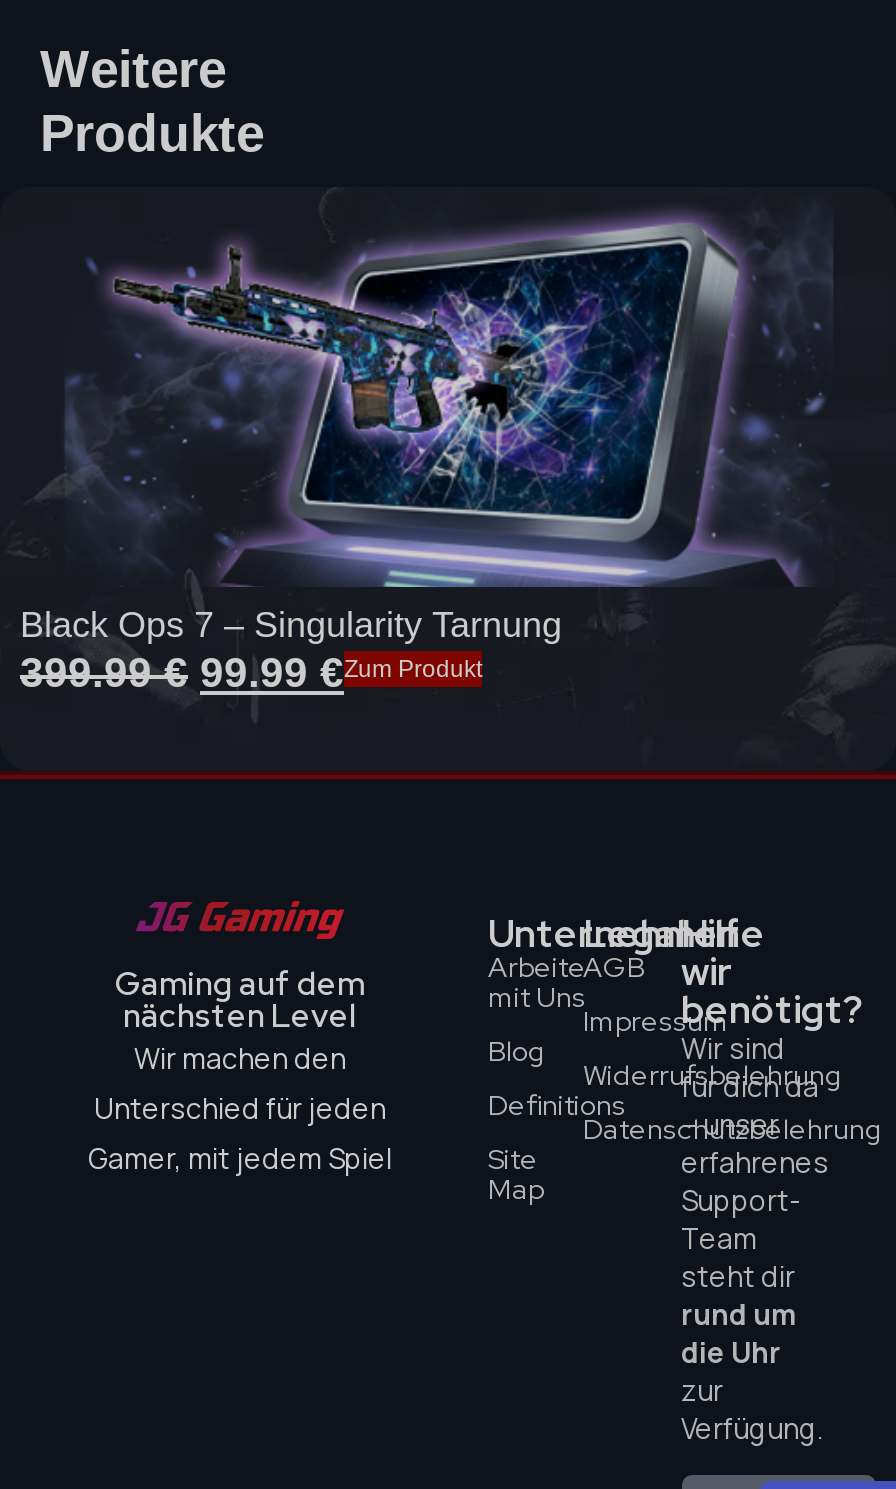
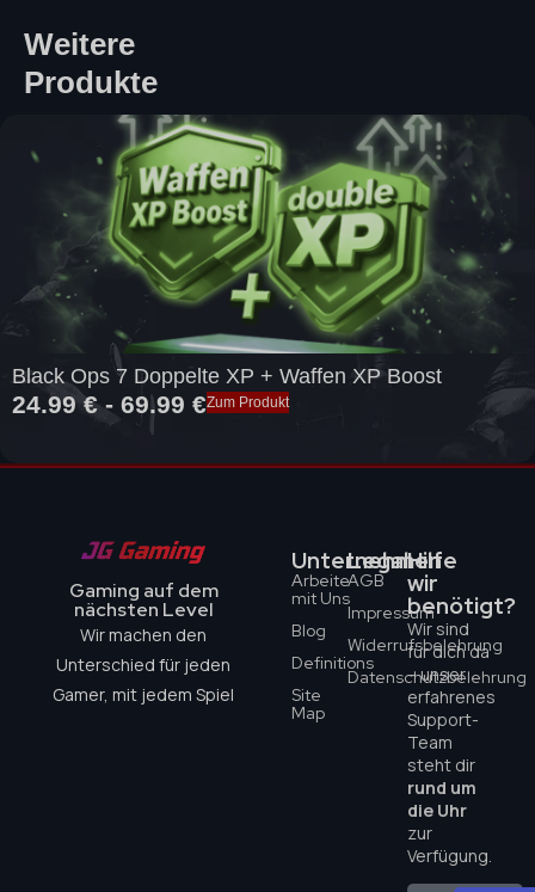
[20,187,856,694] [image] | Black Ops 7 – Singularity Tarnung | 399.99€ 99.99 €Zum Produkt -> [12,113,514,417] [image] | Black Ops 7 Doppelte XP + Waffen XP Boost | 24.99€ - 69.99 €Zum Produkt

